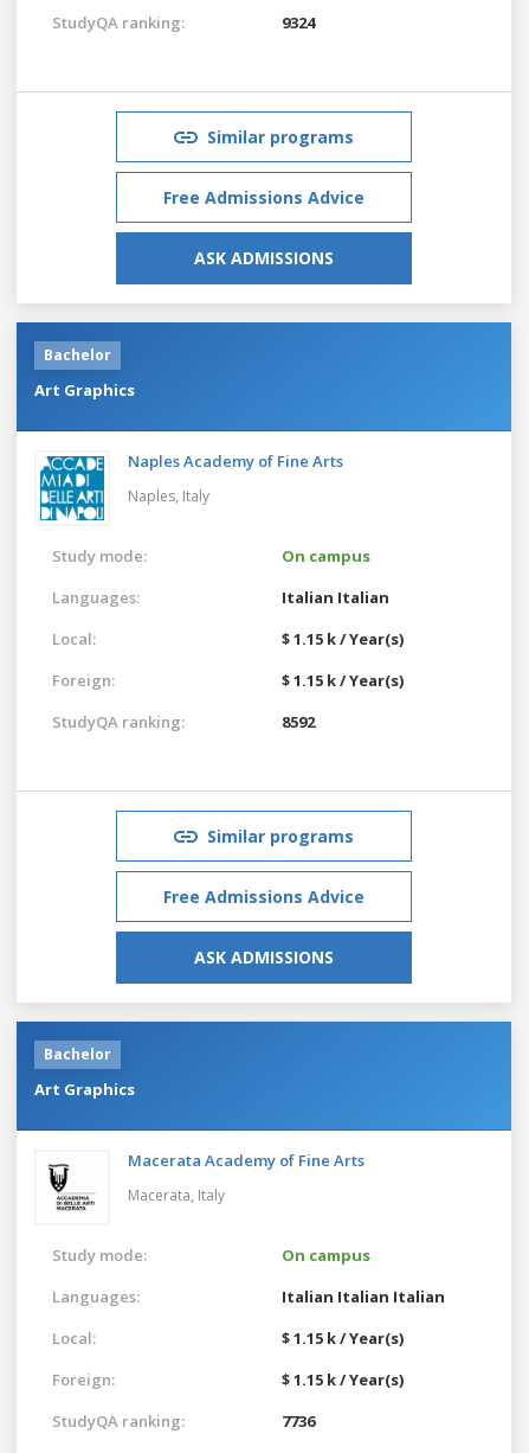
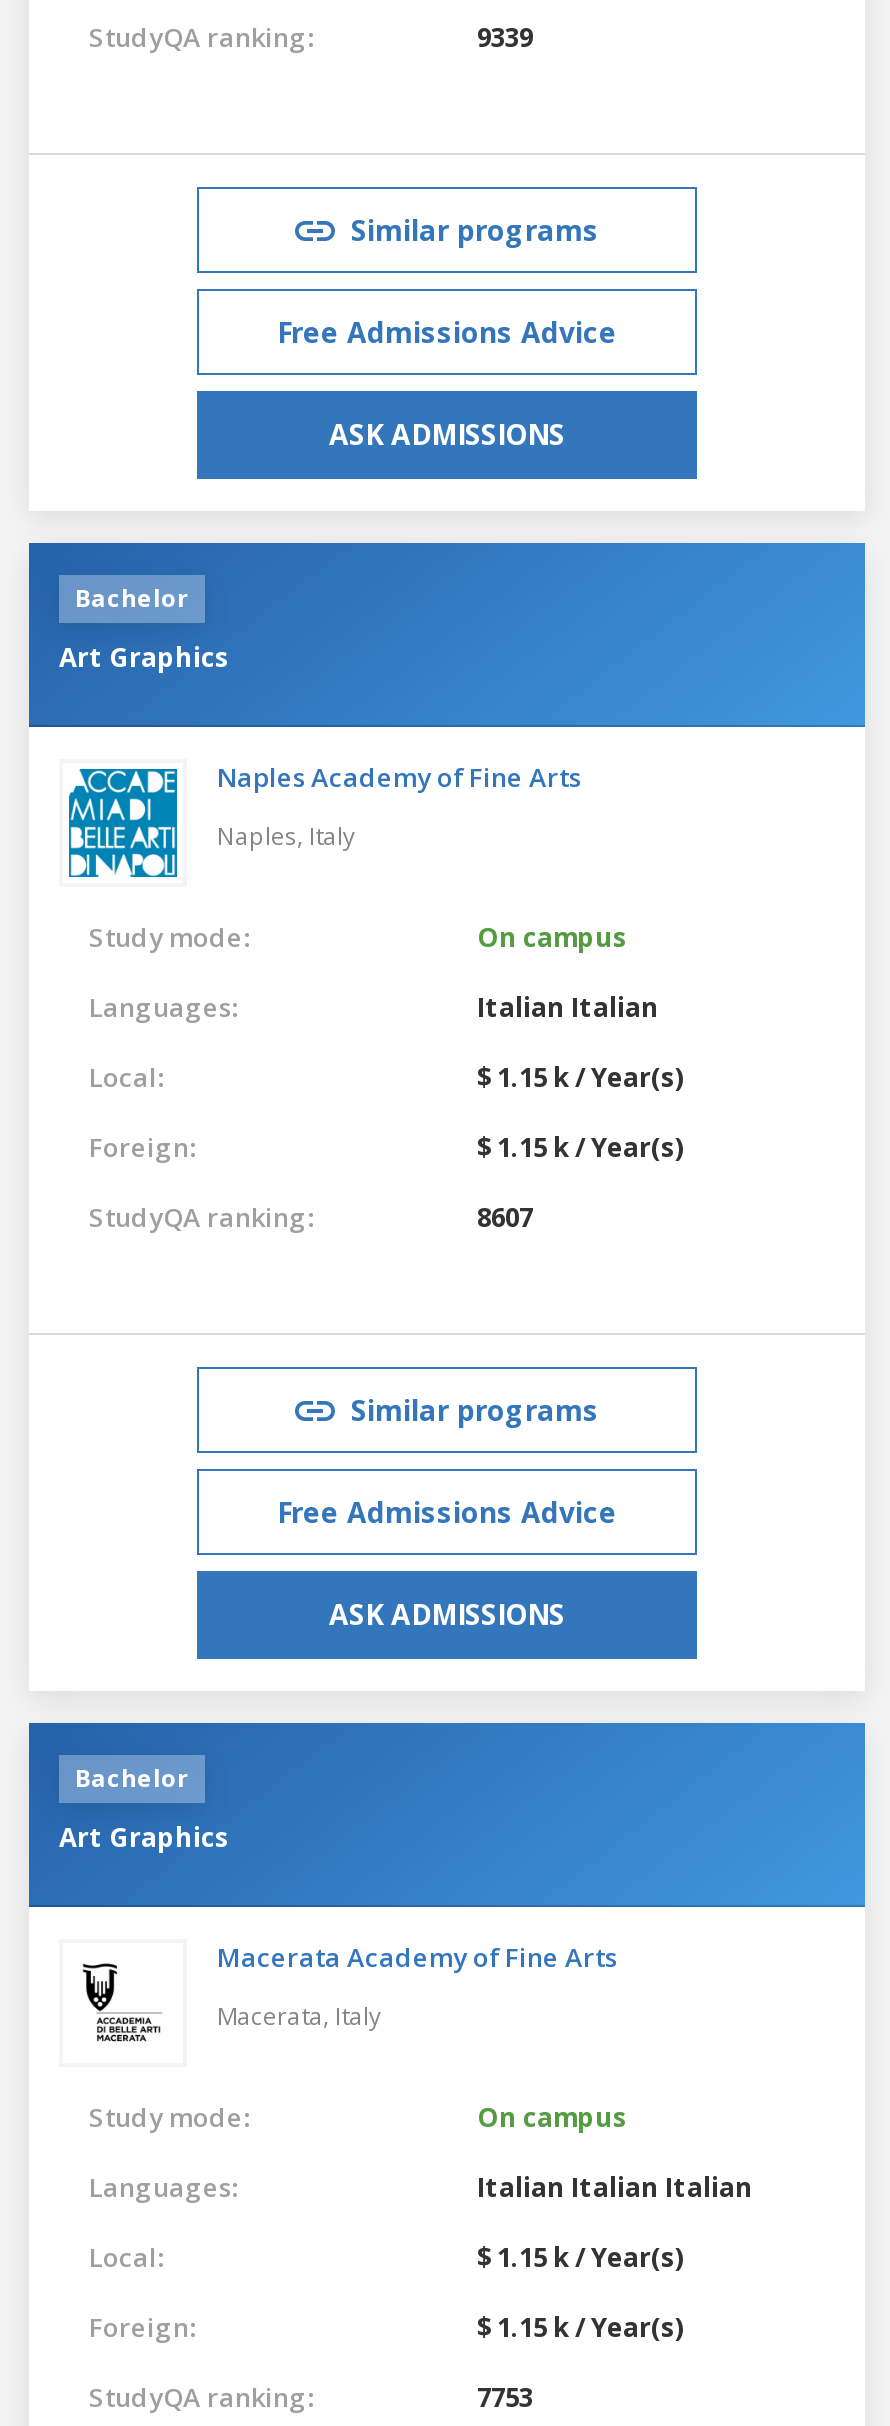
[282,12,315,33] 9324 -> [477,19,533,55] 9339
[282,711,315,732] 8592 -> [477,1199,533,1235] 8607
[282,1410,315,1431] 7736 -> [477,2379,533,2415] 7753

